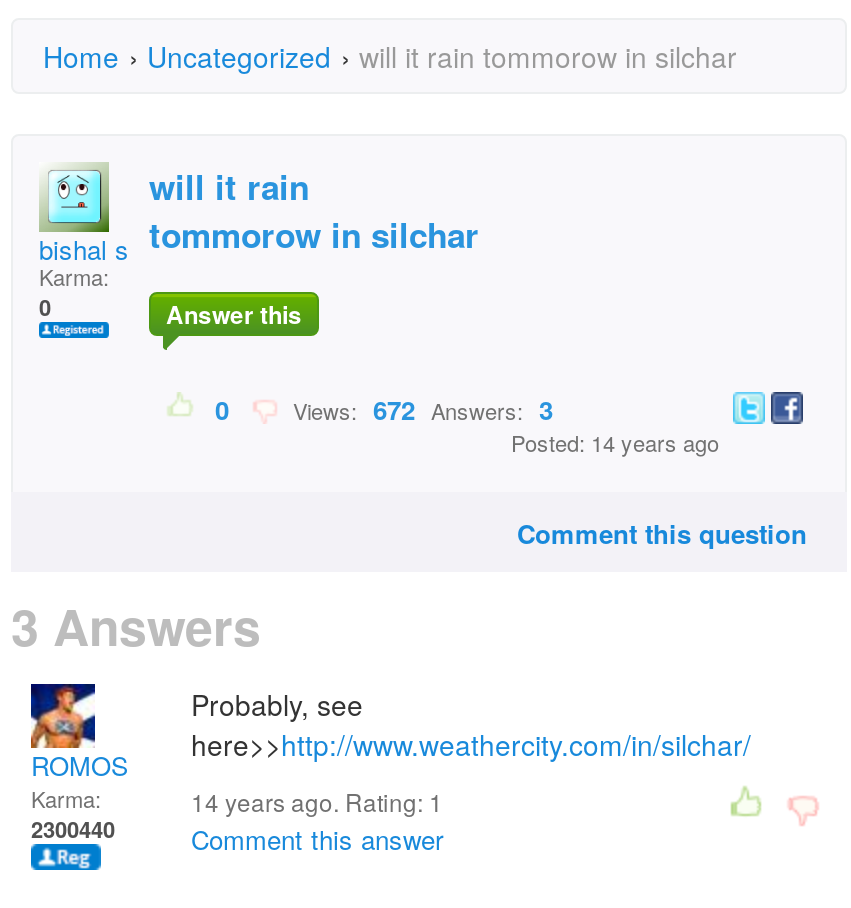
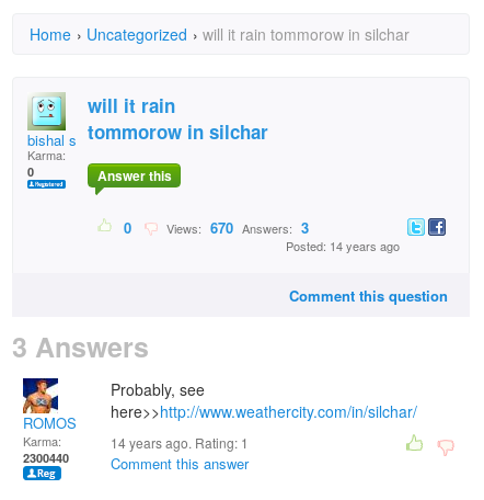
[281,390,553,428] Views: 672 Answers: 3 -> [160,217,309,238] Views: 670 Answers: 3

